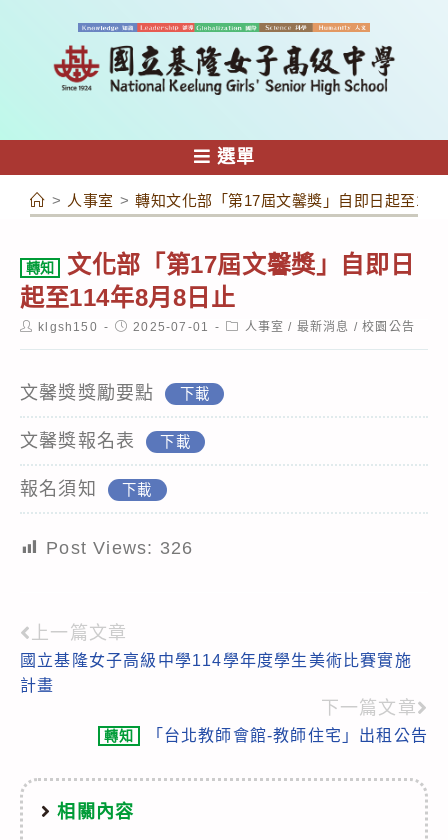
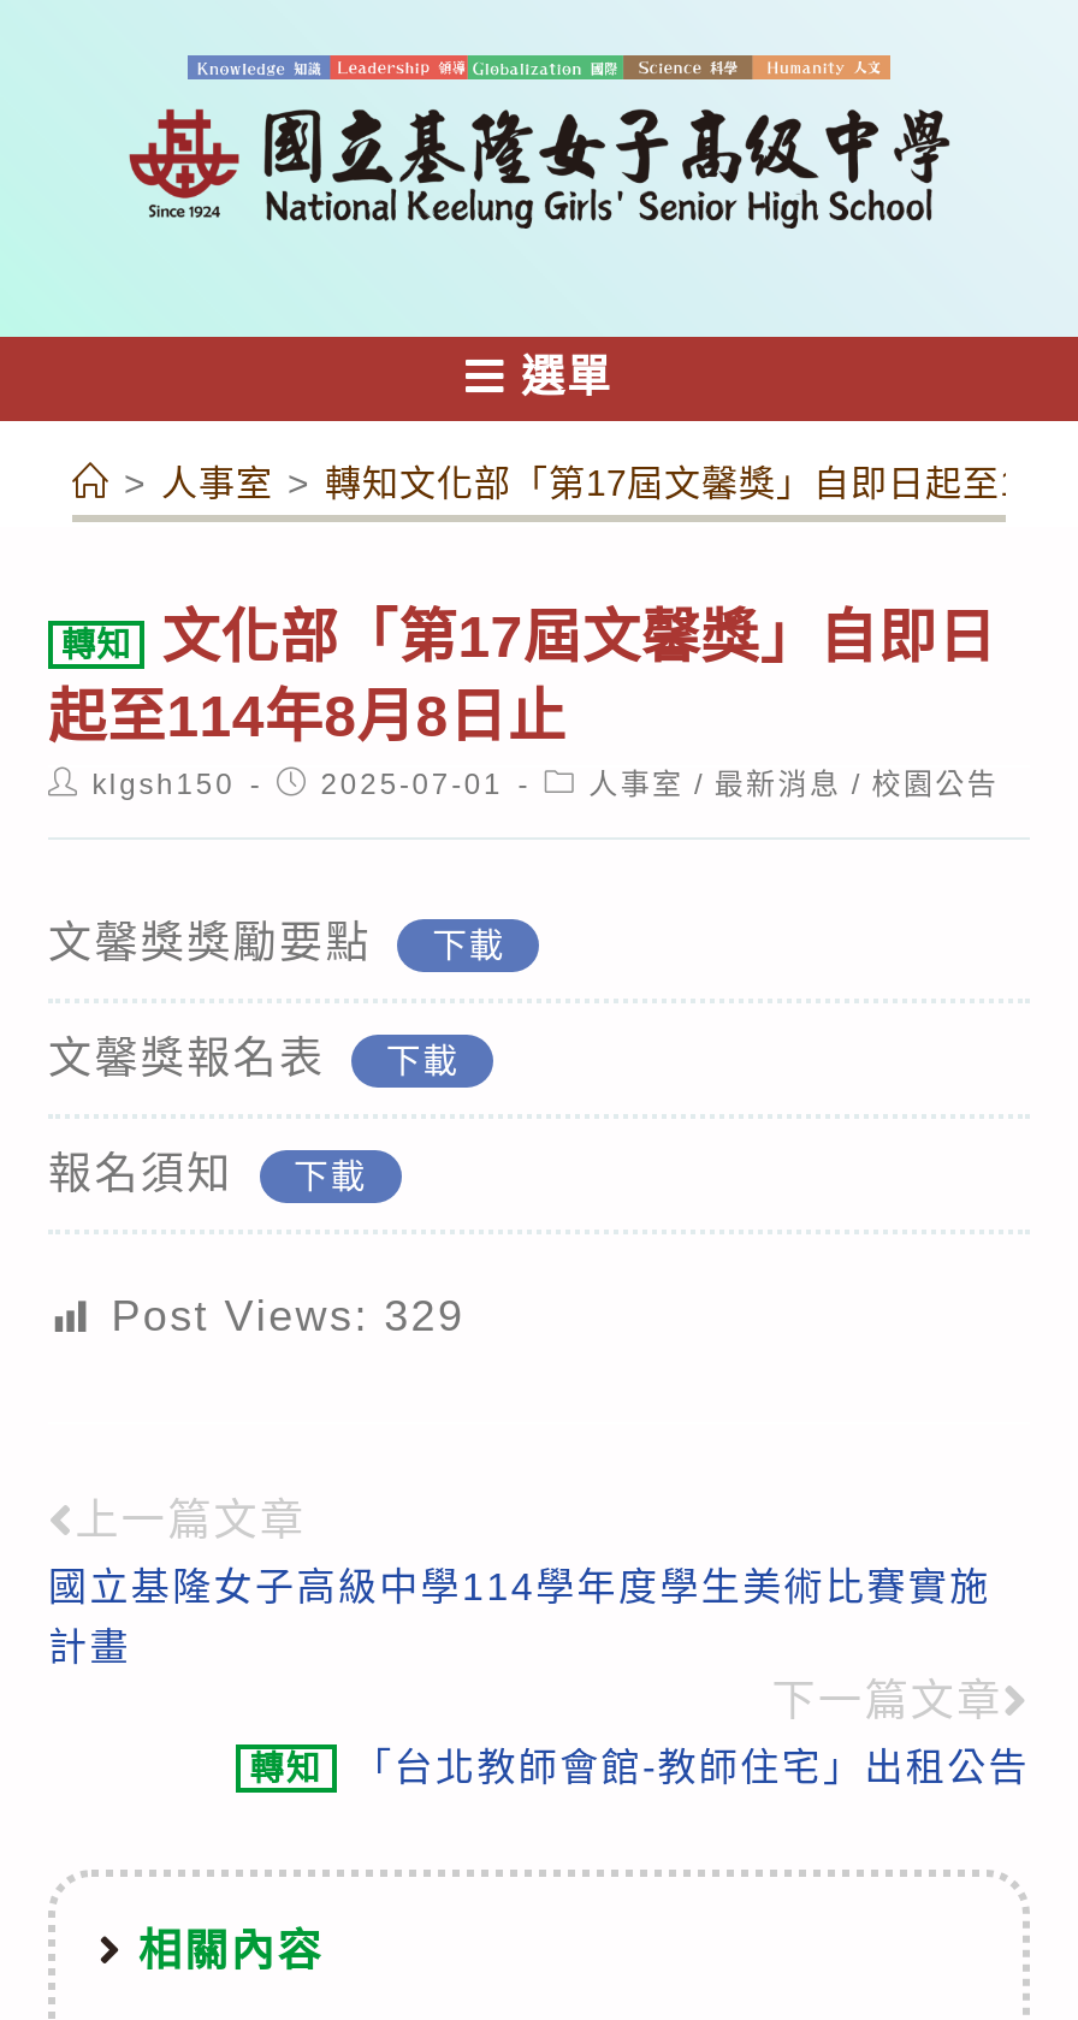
[46,538,193,558] Post Views: 326 -> [111,1293,465,1341] Post Views: 329

